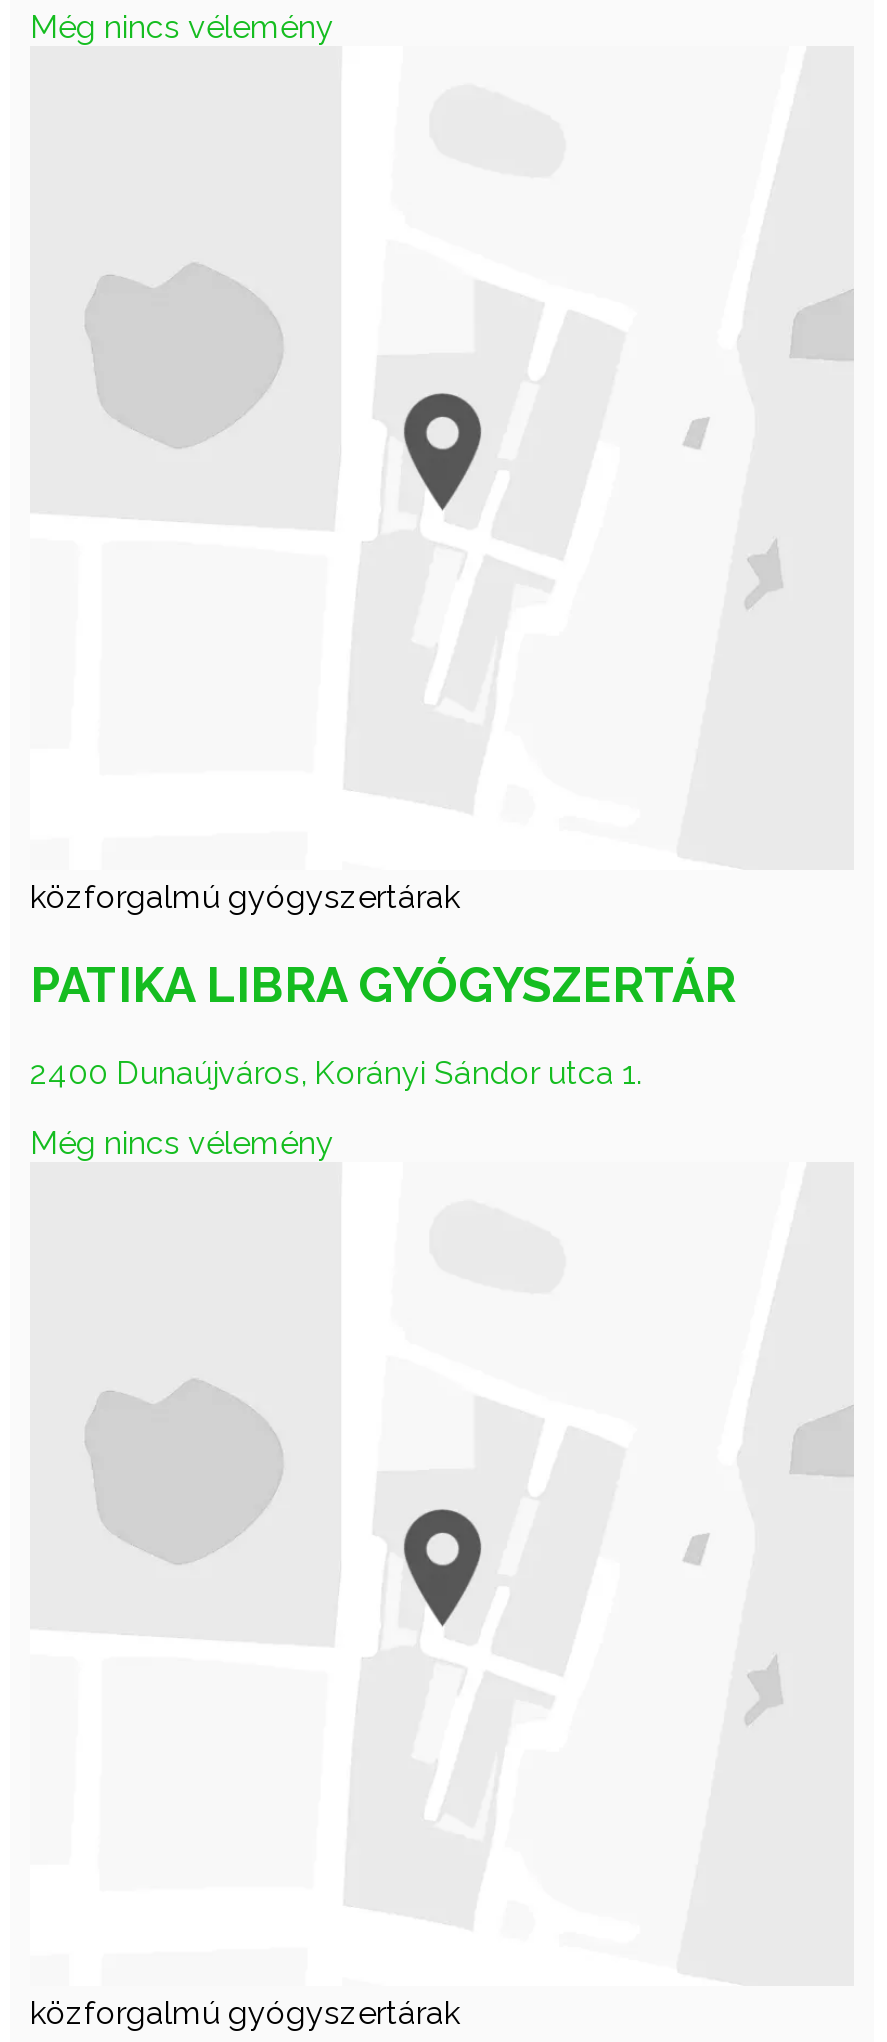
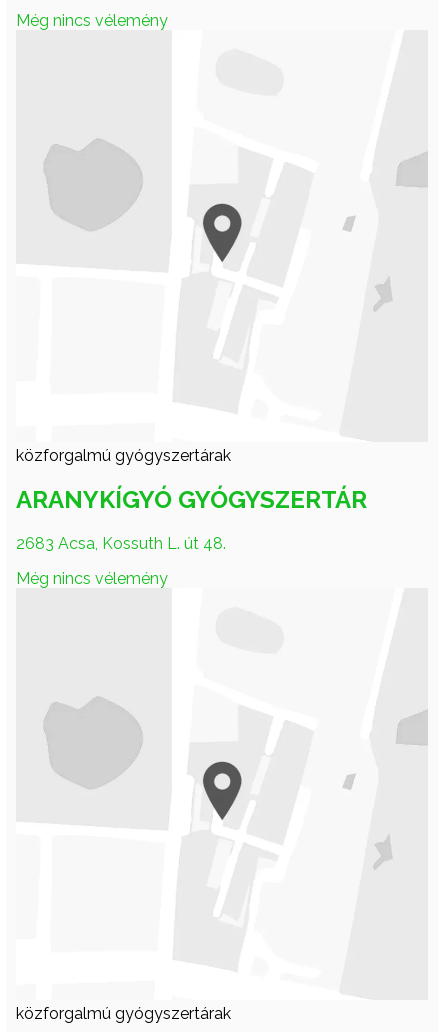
[30,956,736,1014] PATIKA LIBRA GYÓGYSZERTÁR -> [16,485,367,514] ARANYKÍGYÓ GYÓGYSZERTÁR
[30,1054,642,1092] 2400 Dunaújváros, Korányi Sándor utca 1. -> [16,534,226,553] 2683 Acsa, Kossuth L. út 48.

